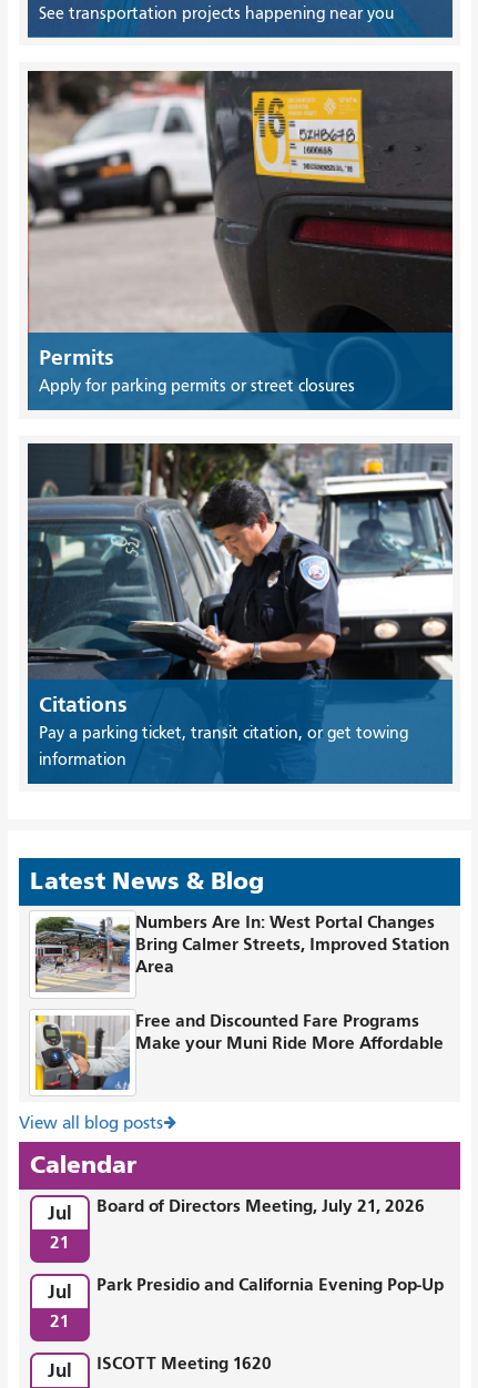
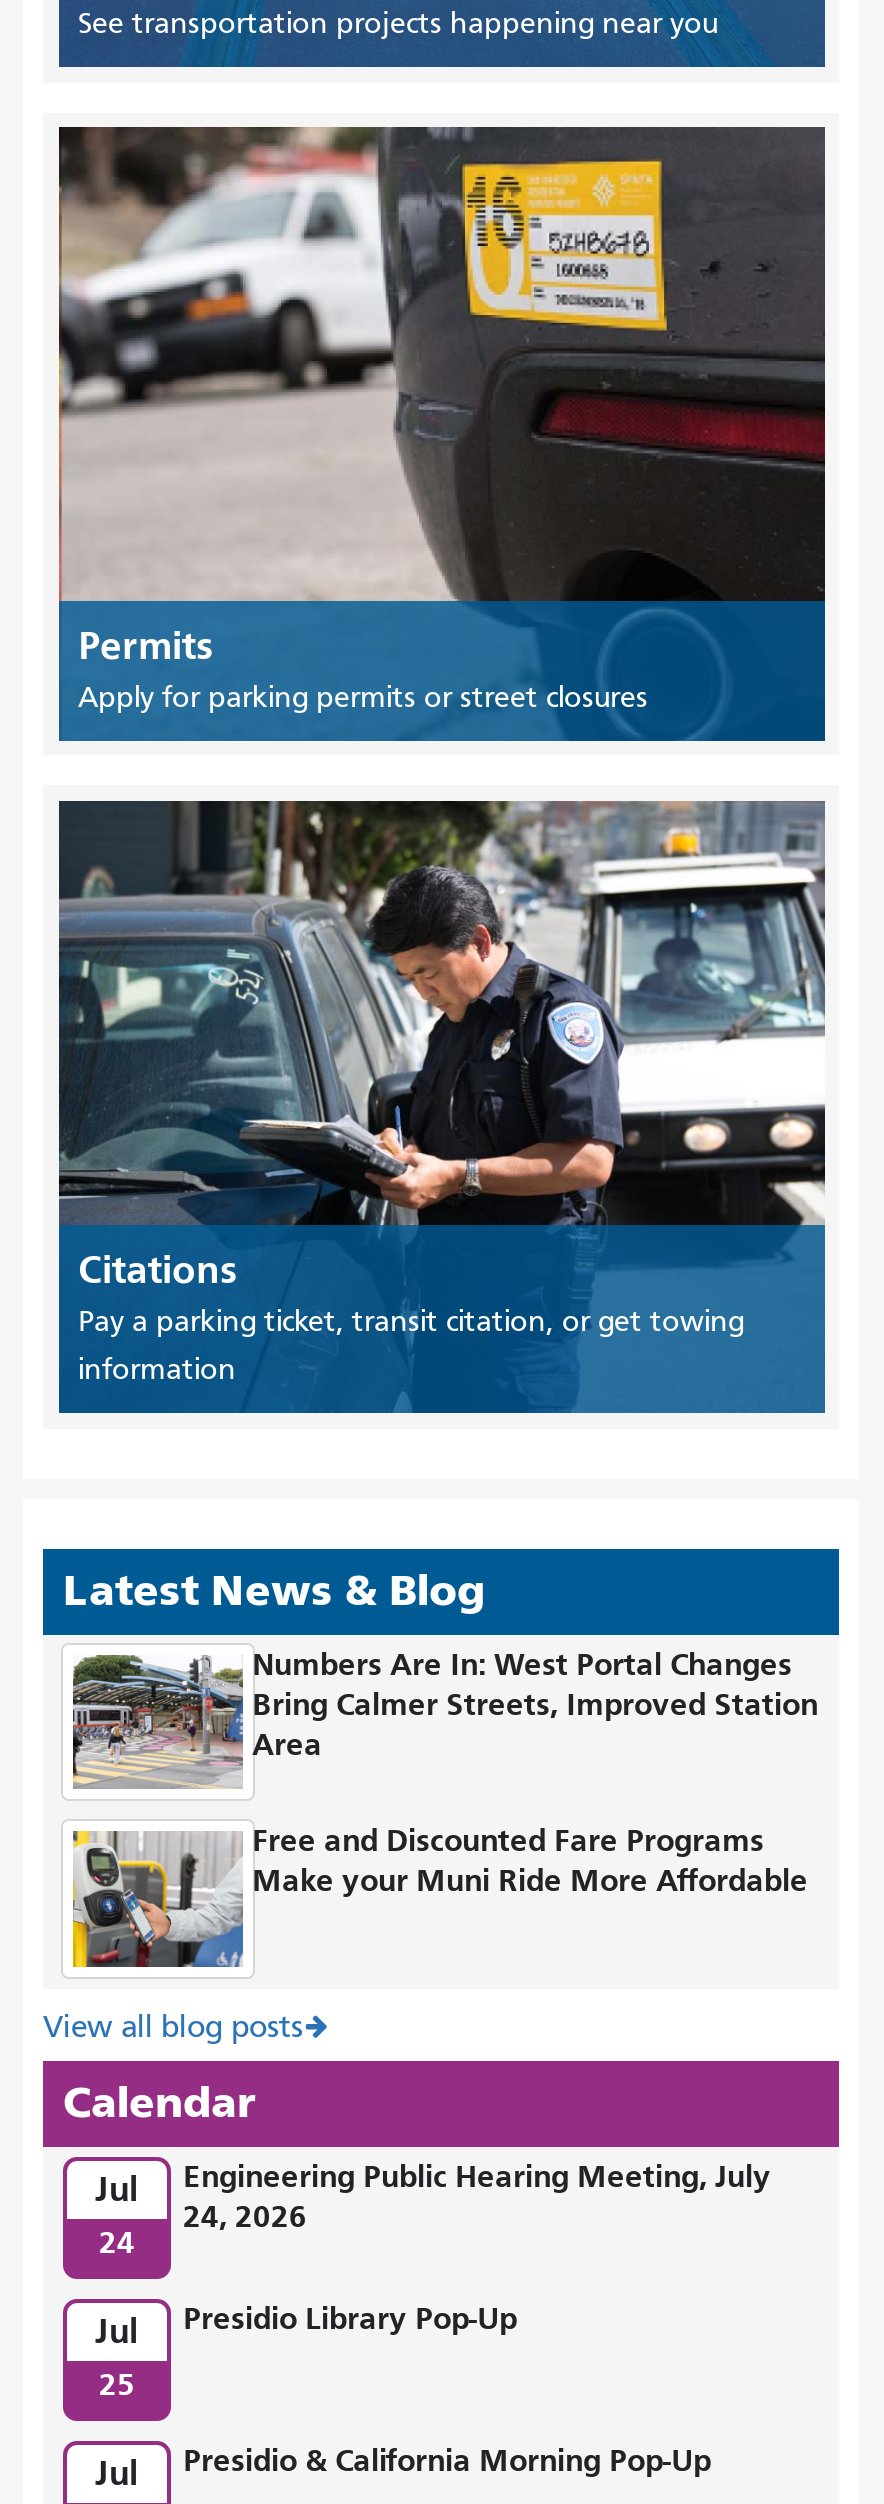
[96,1195,425,1216] Board of Directors Meeting, July 21, 2026 -> [183,2157,771,2235] Engineering Public Hearing Meeting, July | 24, 2026
[50,1232,70,1253] 21 -> [99,2223,135,2261] 24
[96,1274,444,1295] Park Presidio and California Evening Pop-Up -> [183,2299,517,2337] Presidio Library Pop-Up
[50,1311,70,1332] 21 -> [99,2365,135,2403] 25
[96,1353,272,1374] ISCOTT Meeting 1620 -> [183,2441,711,2479] Presidio & California Morning Pop-Up

